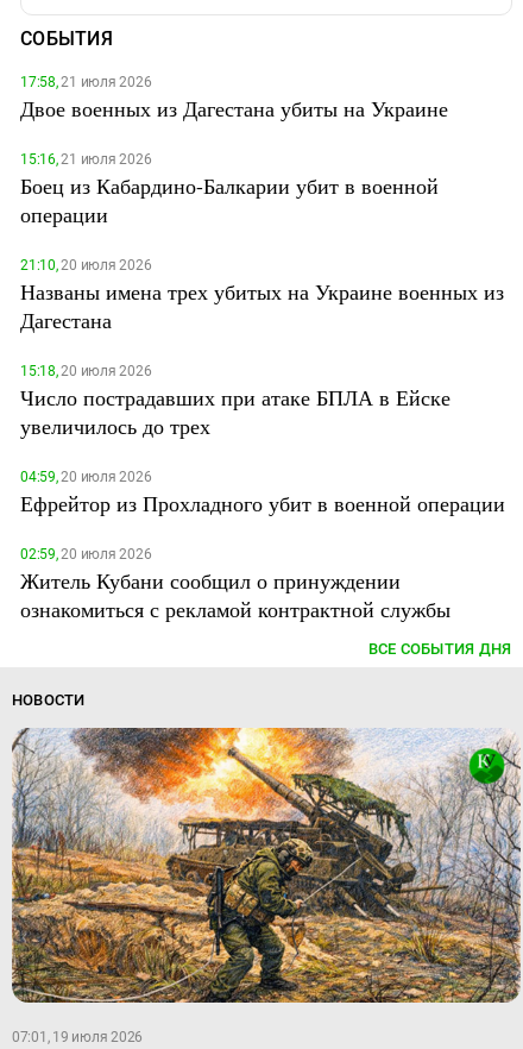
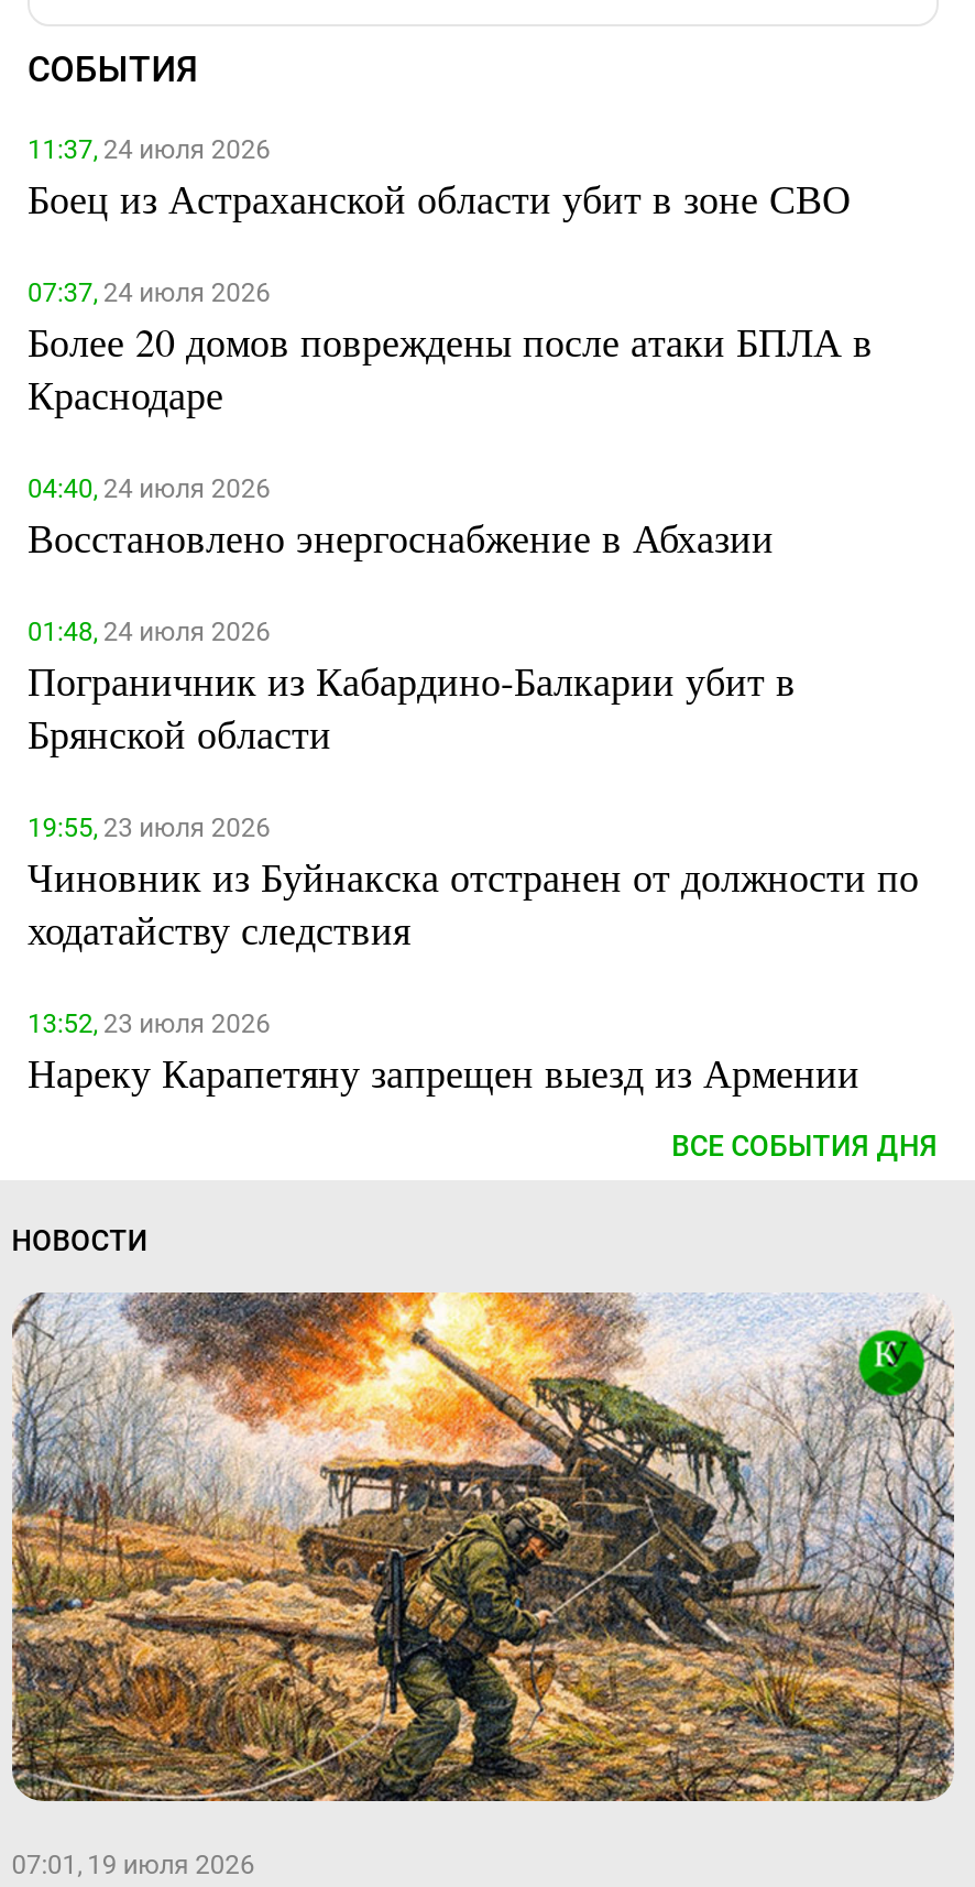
[20,74,448,123] 17:58, 21 июля 2026 | Двое военных из Дагестана убиты на Украине -> [28,135,851,225] 11:37, 24 июля 2026 | Боец из Астраханской области убит в зоне СВО
[20,152,439,229] 15:16, 21 июля 2026 | Боец из Кабардино-Балкарии убит в военной | операции -> [28,278,873,421] 07:37, 24 июля 2026 | Более 20 домов повреждены после атаки БПЛА в | Краснодаре
[20,257,504,335] 21:10, 20 июля 2026 | Названы имена трех убитых на Украине военных из | Дагестана -> [28,474,774,565] 04:40, 24 июля 2026 | Восстановлено энергоснабжение в Абхазии
[20,363,450,441] 15:18, 20 июля 2026 | Число пострадавших при атаке БПЛА в Ейске | увеличилось до трех -> [28,617,796,761] 01:48, 24 июля 2026 | Пограничник из Кабардино-Балкарии убит в | Брянской области
[20,469,505,518] 04:59, 20 июля 2026 | Ефрейтор из Прохладного убит в военной операции -> [28,813,919,956] 19:55, 23 июля 2026 | Чиновник из Буйнакска отстранен от должности по | ходатайству следствия
[20,546,450,624] 02:59, 20 июля 2026 | Житель Кубани сообщил о принуждении | ознакомиться с рекламой контрактной службы -> [28,1009,859,1100] 13:52, 23 июля 2026 | Нареку Карапетяну запрещен выезд из Армении

